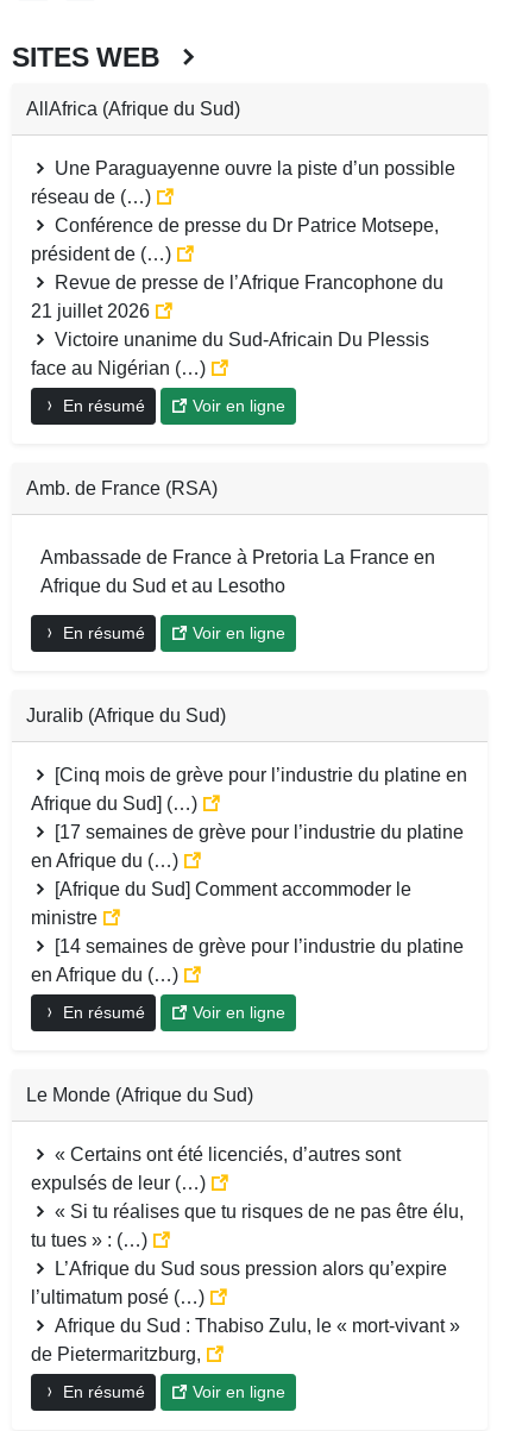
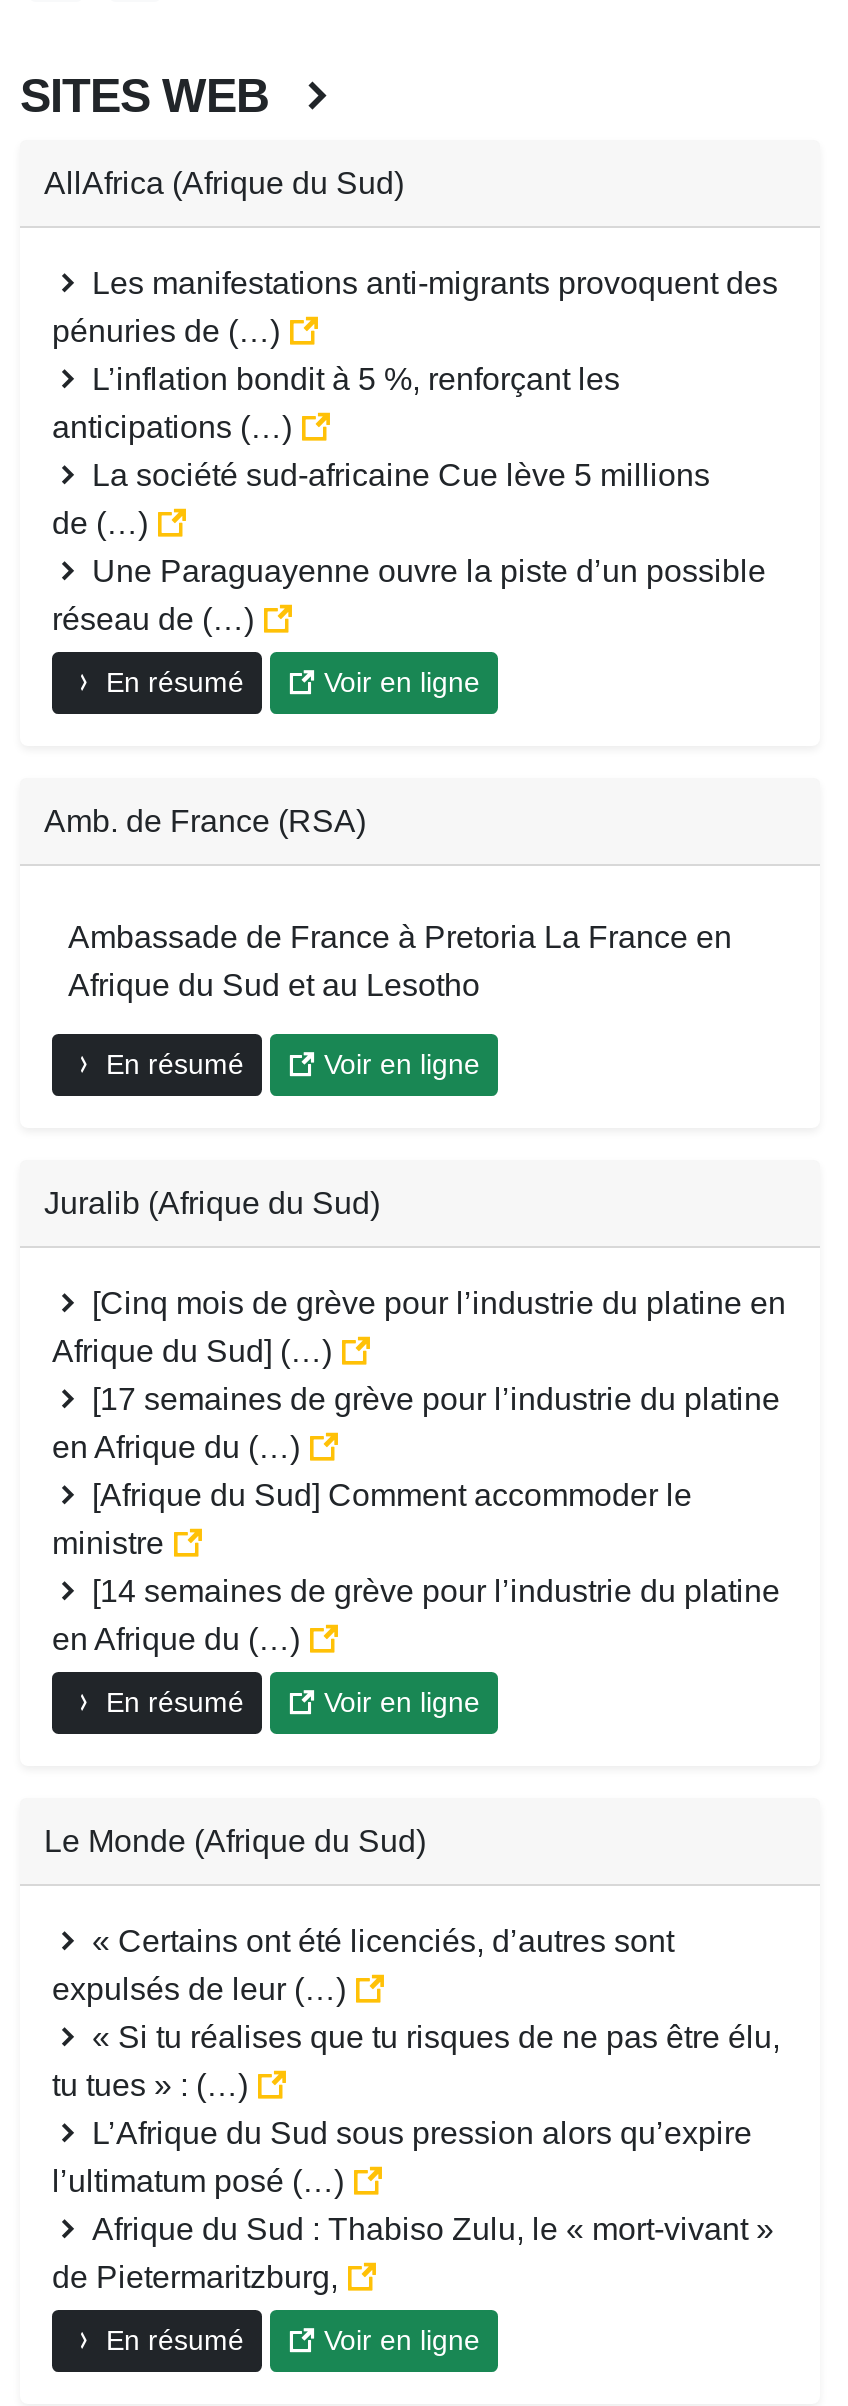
none -> [52,266,778,540] Les manifestations anti-migrants provoquent des | pénuries de (…) | L’inflation bondit à 5 %, renforçant les | anticipations (…) | La société sud-africaine Cue lève 5 millions | de (…)
moved [31,158,455,207] -> [52,554,766,636]: Une Paraguayenne ouvre la piste d’un possible | réseau de (…)
[31,216,443,379] Conférence de presse du Dr Patrice Motsepe, | président de (…) | Revue de presse de l’Afrique Francophone du | 21 juillet 2026 | Victoire unanime du Sud-Africain Du Plessis | face au Nigérian (…) -> none

